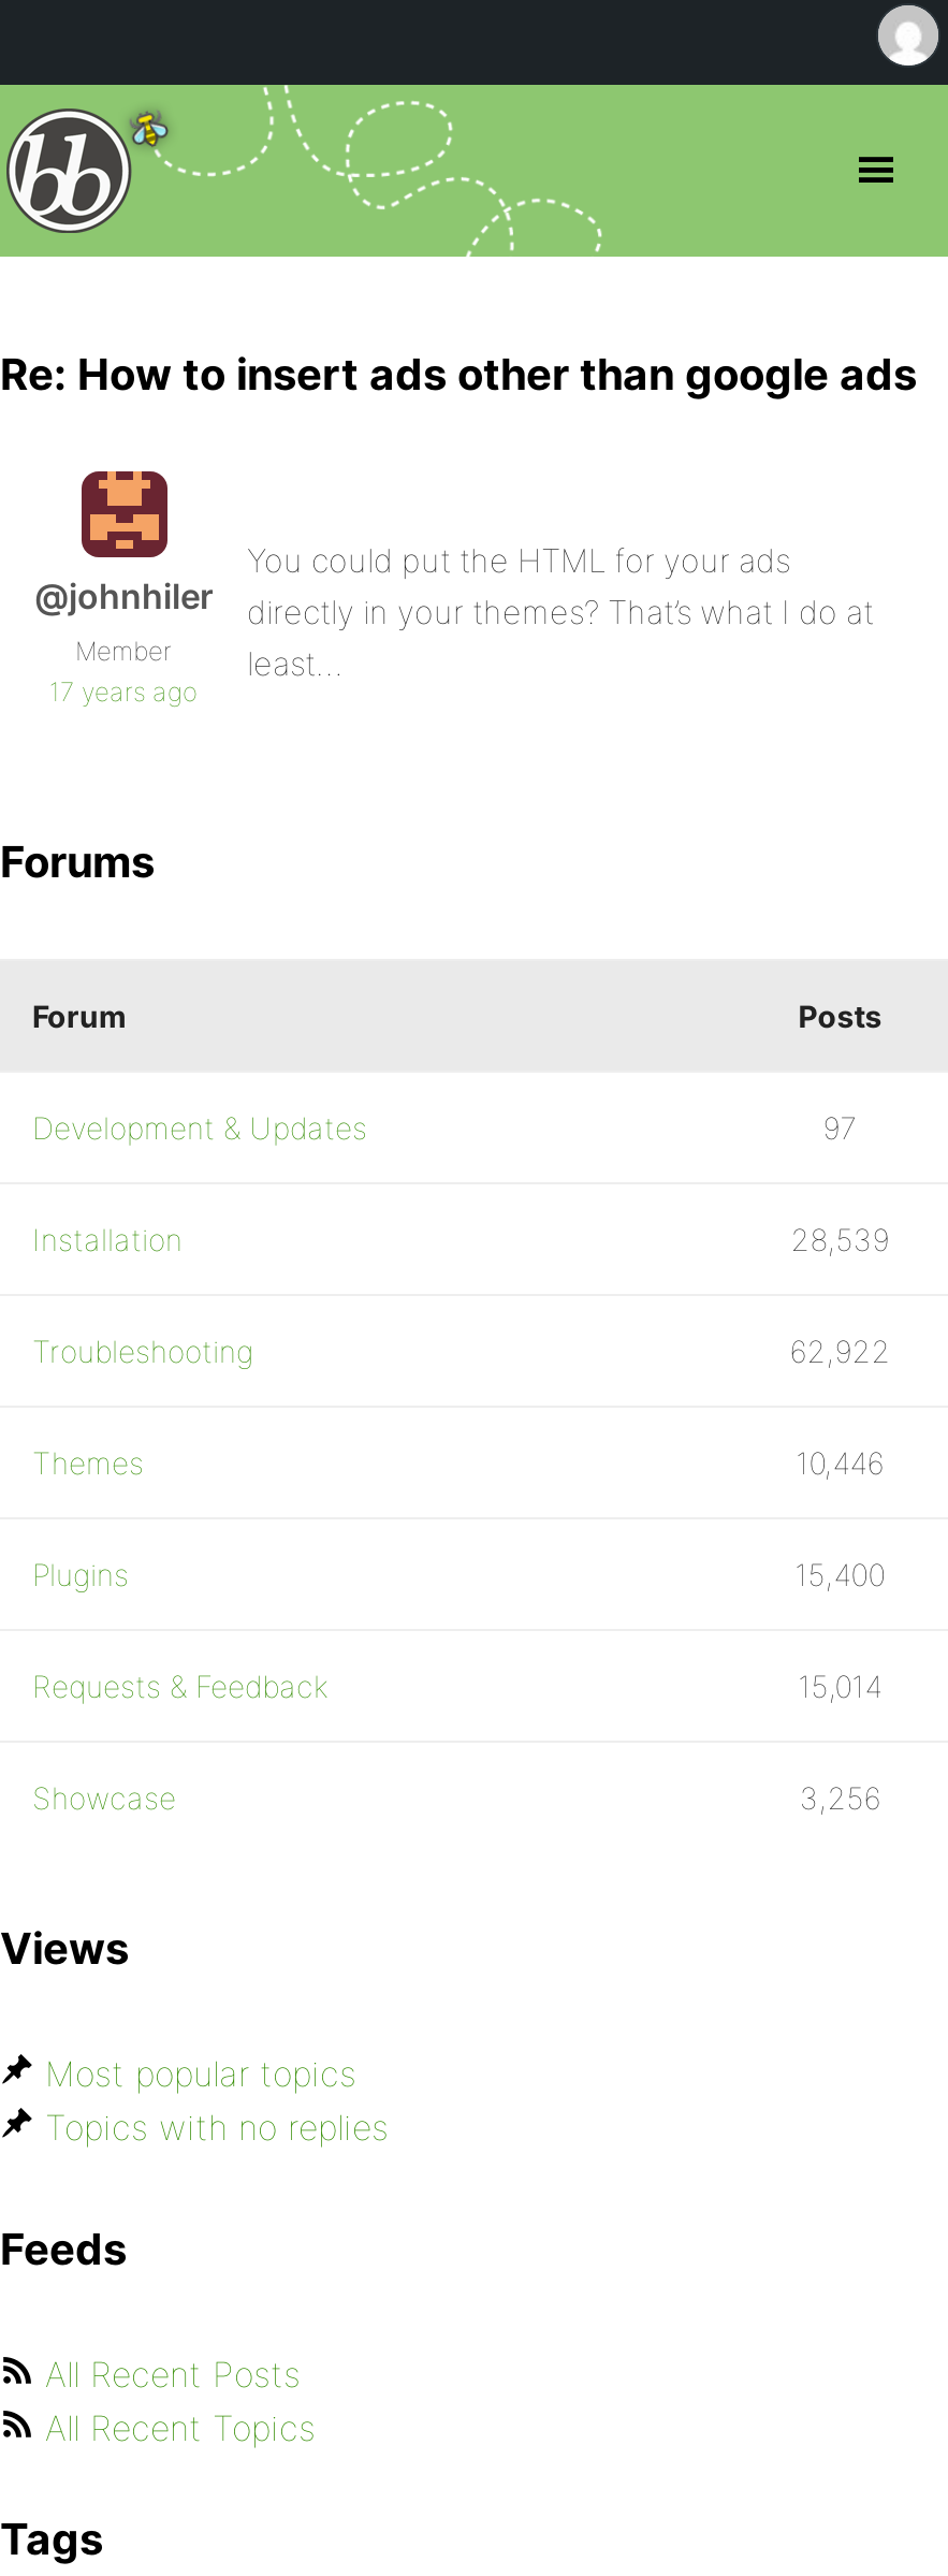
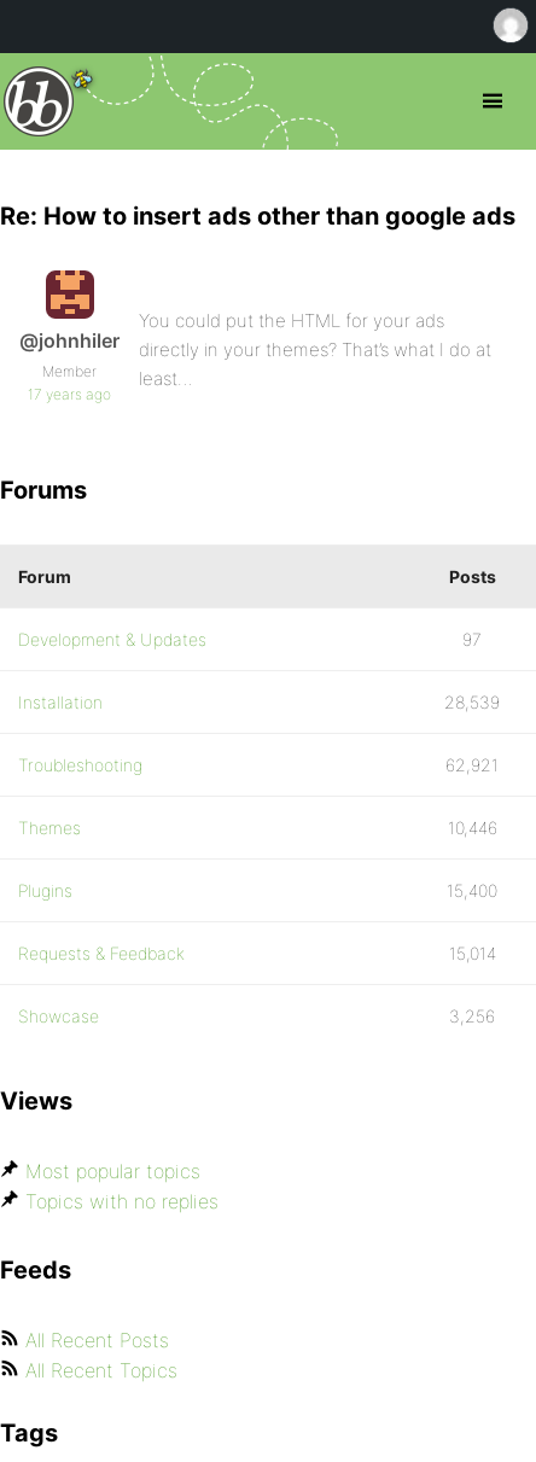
[790,1333,890,1369] 62,922 -> [446,755,499,775] 62,921

